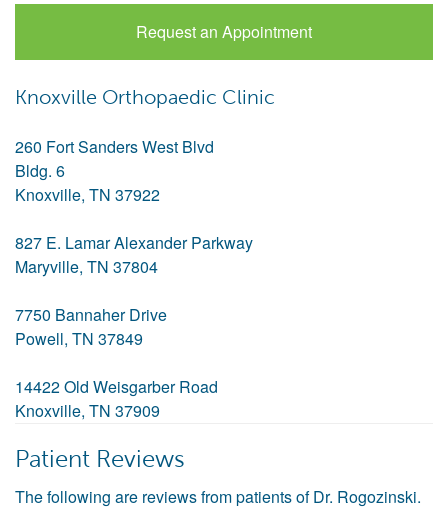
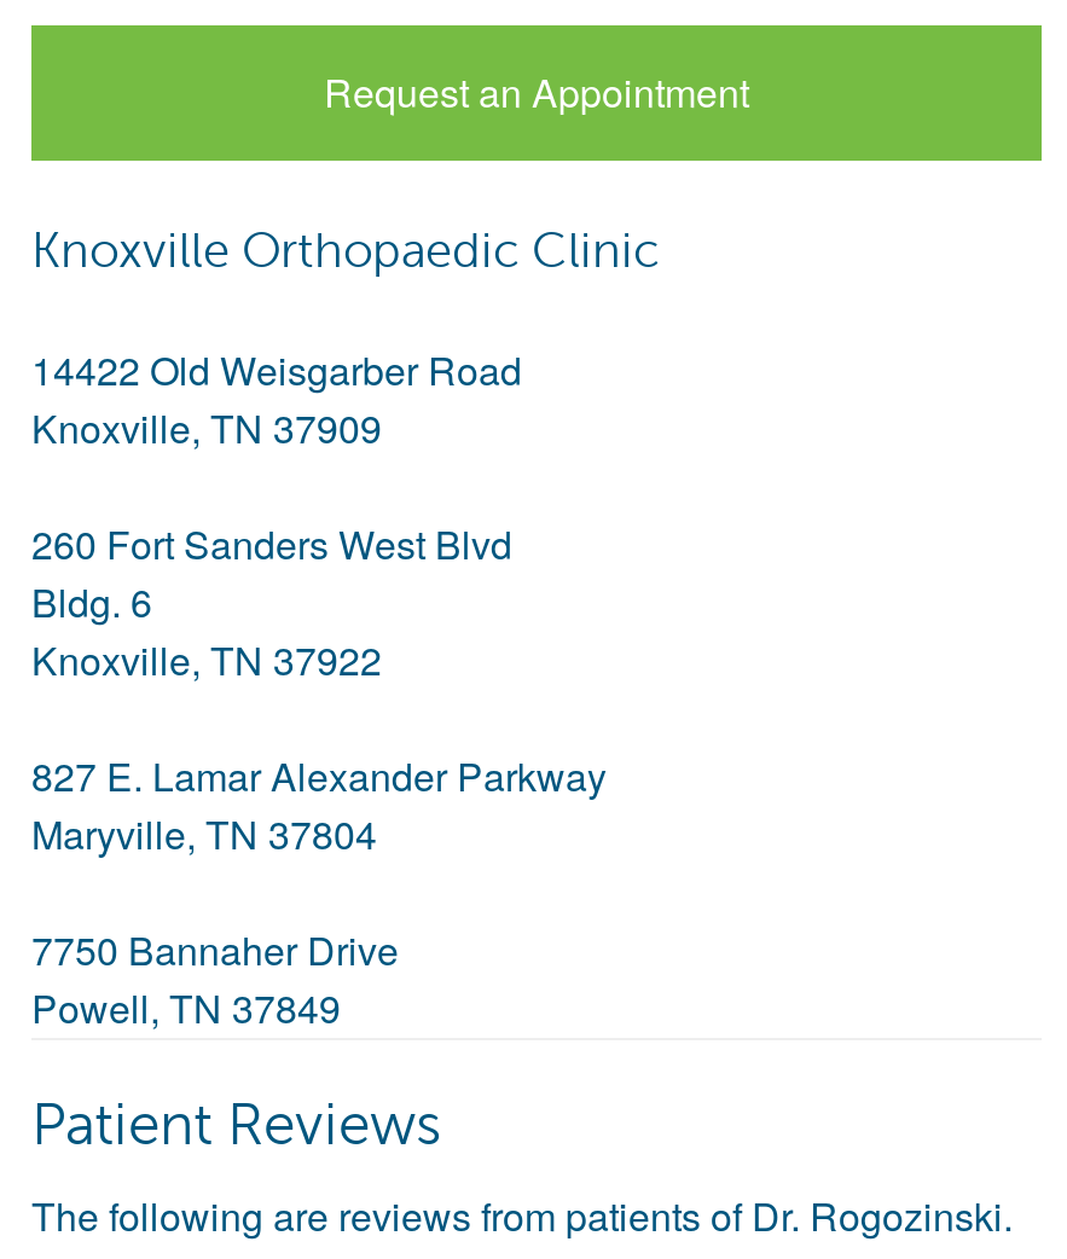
moved [15,135,253,350] -> [31,516,607,1035]: 260 Fort Sanders West Blvd | Bldg. 6 | Knoxville, TN 37922 | 827 E. Lamar Alexander Parkway | Maryville, TN 37804 | 7750 Bannaher Drive | Powell, TN 37849
moved [15,375,218,422] -> [31,342,522,456]: 14422 Old Weisgarber Road | Knoxville, TN 37909

